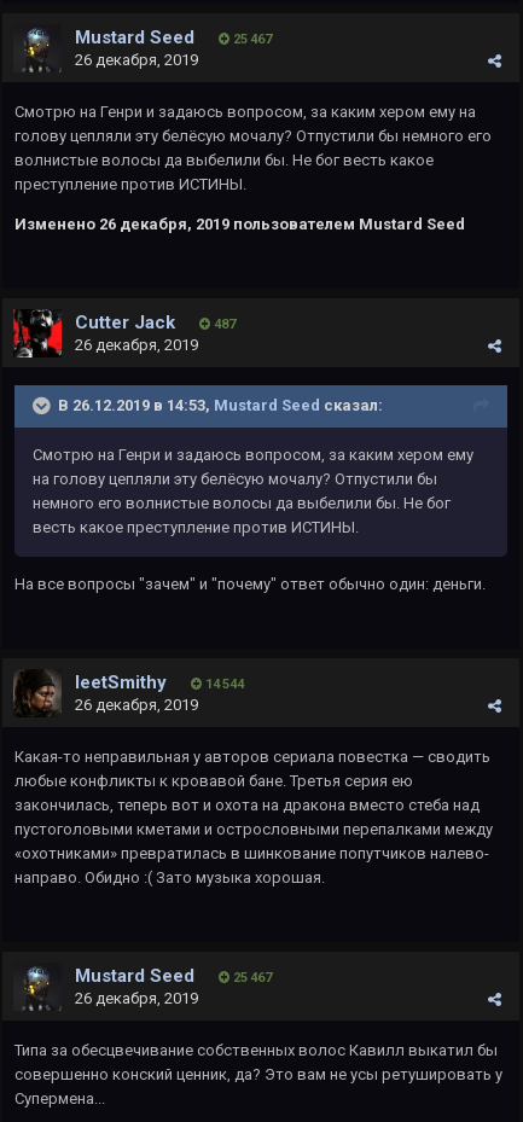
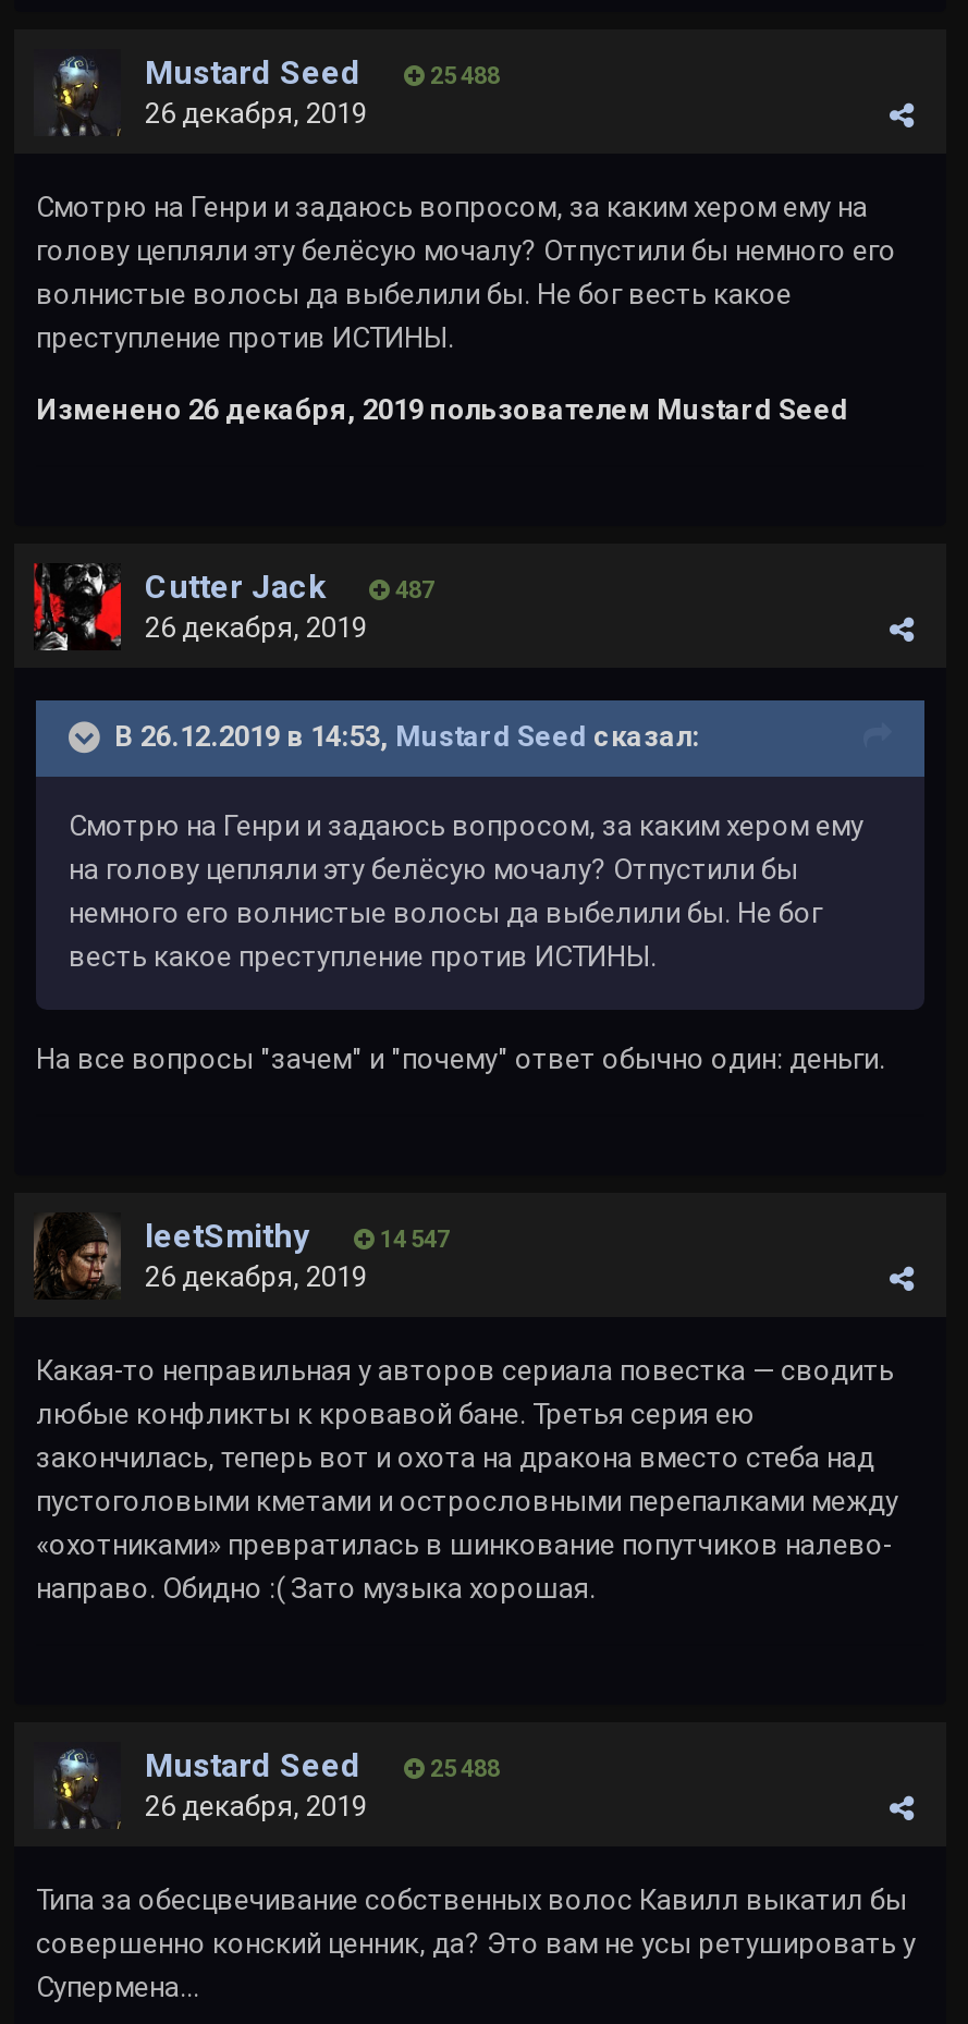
[229,31,272,47] 25 467 -> [424,62,500,90] 25 488
[202,676,244,692] 14 544 -> [373,1226,450,1254] 14 547
[229,970,272,986] 25 467 -> [424,1755,500,1783] 25 488

